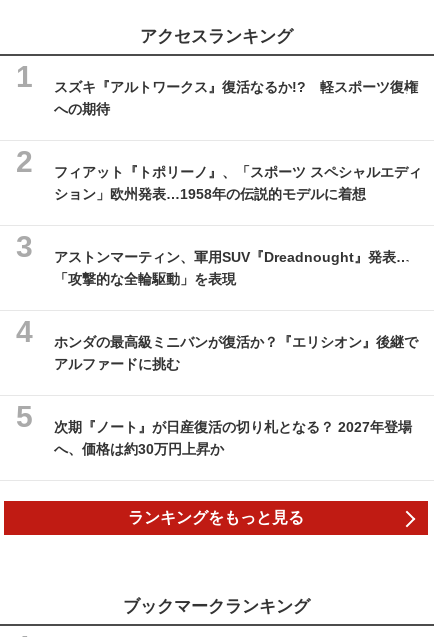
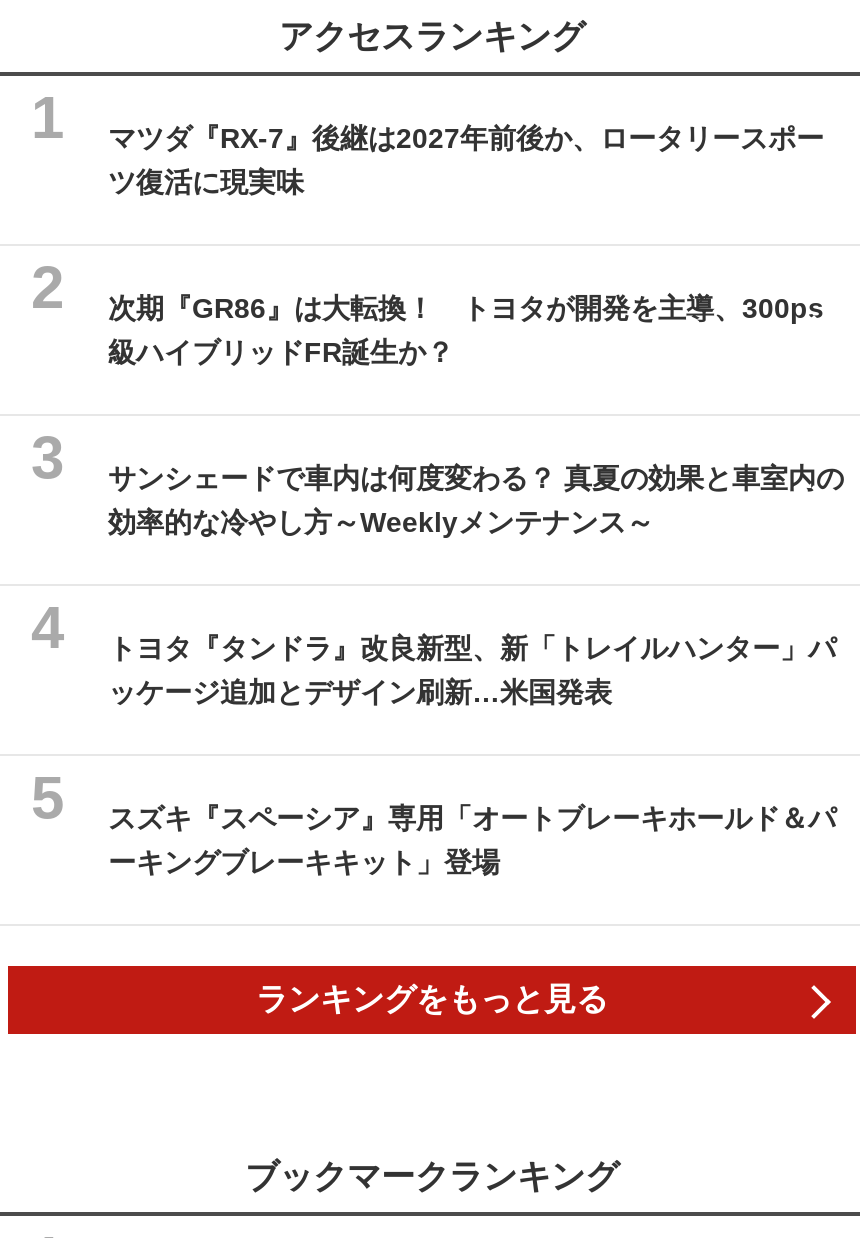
[54,79,418,117] スズキ『アルトワークス』復活なるか!? 軽スポーツ復権 | への期待 -> [108,123,824,199] マツダ『RX-7』後継は2027年前後か、ロータリースポー | ツ復活に現実味
[54,164,422,202] フィアット『トポリーノ』、「スポーツ スペシャルエディ | ション」欧州発表…1958年の伝説的モデルに着想 -> [108,293,824,369] 次期『GR86』は大転換！ トヨタが開発を主導、300ps | 級ハイブリッドFR誕生か？
[54,249,410,287] アストンマーティン、軍用SUV『Dreadnought』発表… | 「攻撃的な全輪駆動」を表現 -> [108,463,844,539] サンシェードで車内は何度変わる？ 真夏の効果と車室内の | 効率的な冷やし方～Weeklyメンテナンス～
[54,334,418,372] ホンダの最高級ミニバンが復活か？『エリシオン』後継で | アルファードに挑む -> [108,633,836,709] トヨタ『タンドラ』改良新型、新「トレイルハンター」パ | ッケージ追加とデザイン刷新…米国発表
[54,419,412,457] 次期『ノート』が日産復活の切り札となる？ 2027年登場 | へ、価格は約30万円上昇か -> [108,803,836,879] スズキ『スペーシア』専用「オートブレーキホールド＆パ | ーキングブレーキキット」登場

